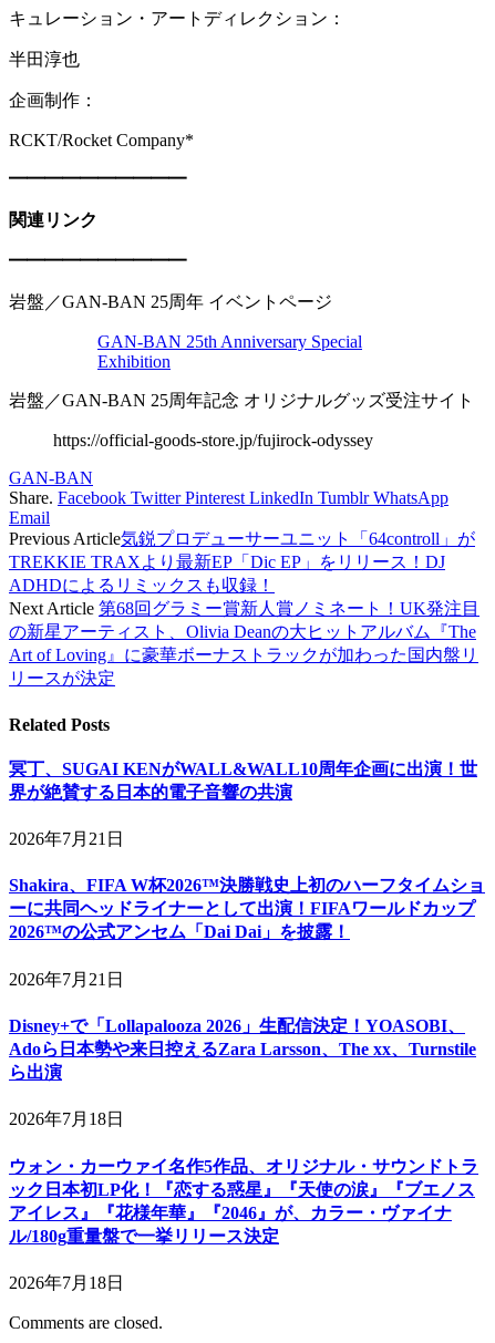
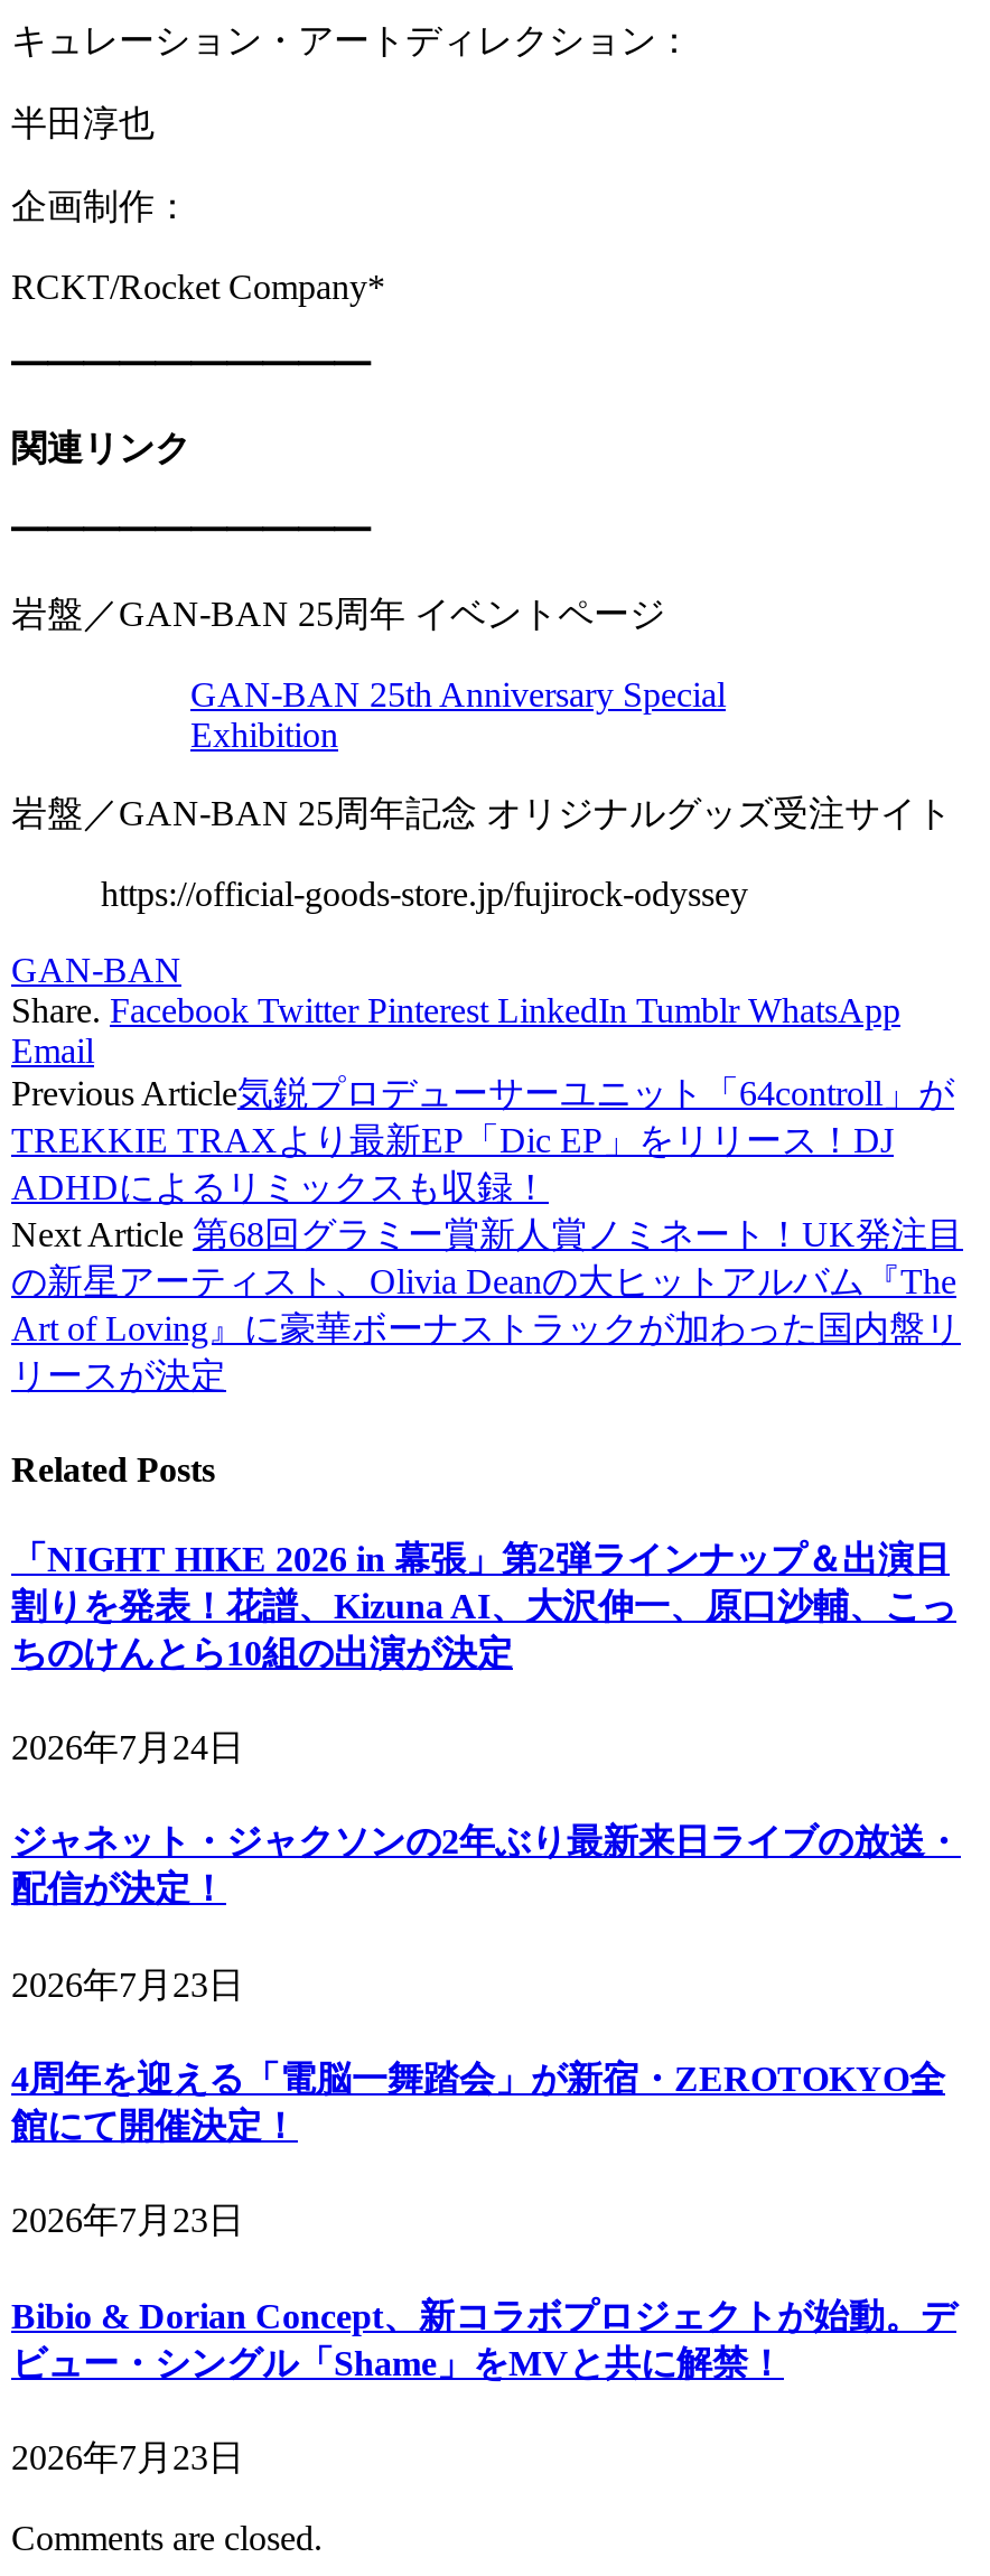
[9,760,477,802] 冥丁、SUGAI KENがWALL&WALL10周年企画に出演！世 | 界が絶賛する日本的電子音響の共演 -> [11,1540,956,1672] 「NIGHT HIKE 2026 in 幕張」第2弾ラインナップ＆出演日 | 割りを発表！花譜、Kizuna AI、大沢伸一、原口沙輔、こっ | ちのけんとら10組の出演が決定
[9,829,124,848] 2026年7月21日 -> [11,1729,244,1767] 2026年7月24日
[9,876,485,942] Shakira、FIFA W杯2026™決勝戦史上初のハーフタイムショ | ーに共同ヘッドライナーとして出演！FIFAワールドカップ | 2026™の公式アンセム「Dai Dai」を披露！ -> [11,1823,961,1908] ジャネット・ジャクソンの2年ぶり最新来日ライブの放送・ | 配信が決定！
[9,970,124,988] 2026年7月21日 -> [11,1965,244,2003] 2026年7月23日
[9,1016,476,1082] Disney+で「Lollapalooza 2026」生配信決定！YOASOBI、 | Adoら日本勢や来日控えるZara Larsson、The xx、Turnstile | ら出演 -> [11,2060,945,2145] 4周年を迎える「電脳一舞踏会」が新宿・ZEROTOKYO全 | 館にて開催決定！
[9,1110,124,1129] 2026年7月18日 -> [11,2201,244,2240] 2026年7月23日
[9,1156,478,1245] ウォン・カーウァイ名作5作品、オリジナル・サウンドトラ | ック日本初LP化！『恋する惑星』『天使の涙』『ブエノス | アイレス』『花様年華』『2046』が、カラー・ヴァイナ | ル/180g重量盤で一挙リリース決定 -> [11,2296,956,2381] Bibio & Dorian Concept、新コラボプロジェクトが始動。デ | ビュー・シングル「Shame」をMVと共に解禁！
[9,1273,124,1292] 2026年7月18日 -> [11,2438,244,2476] 2026年7月23日

